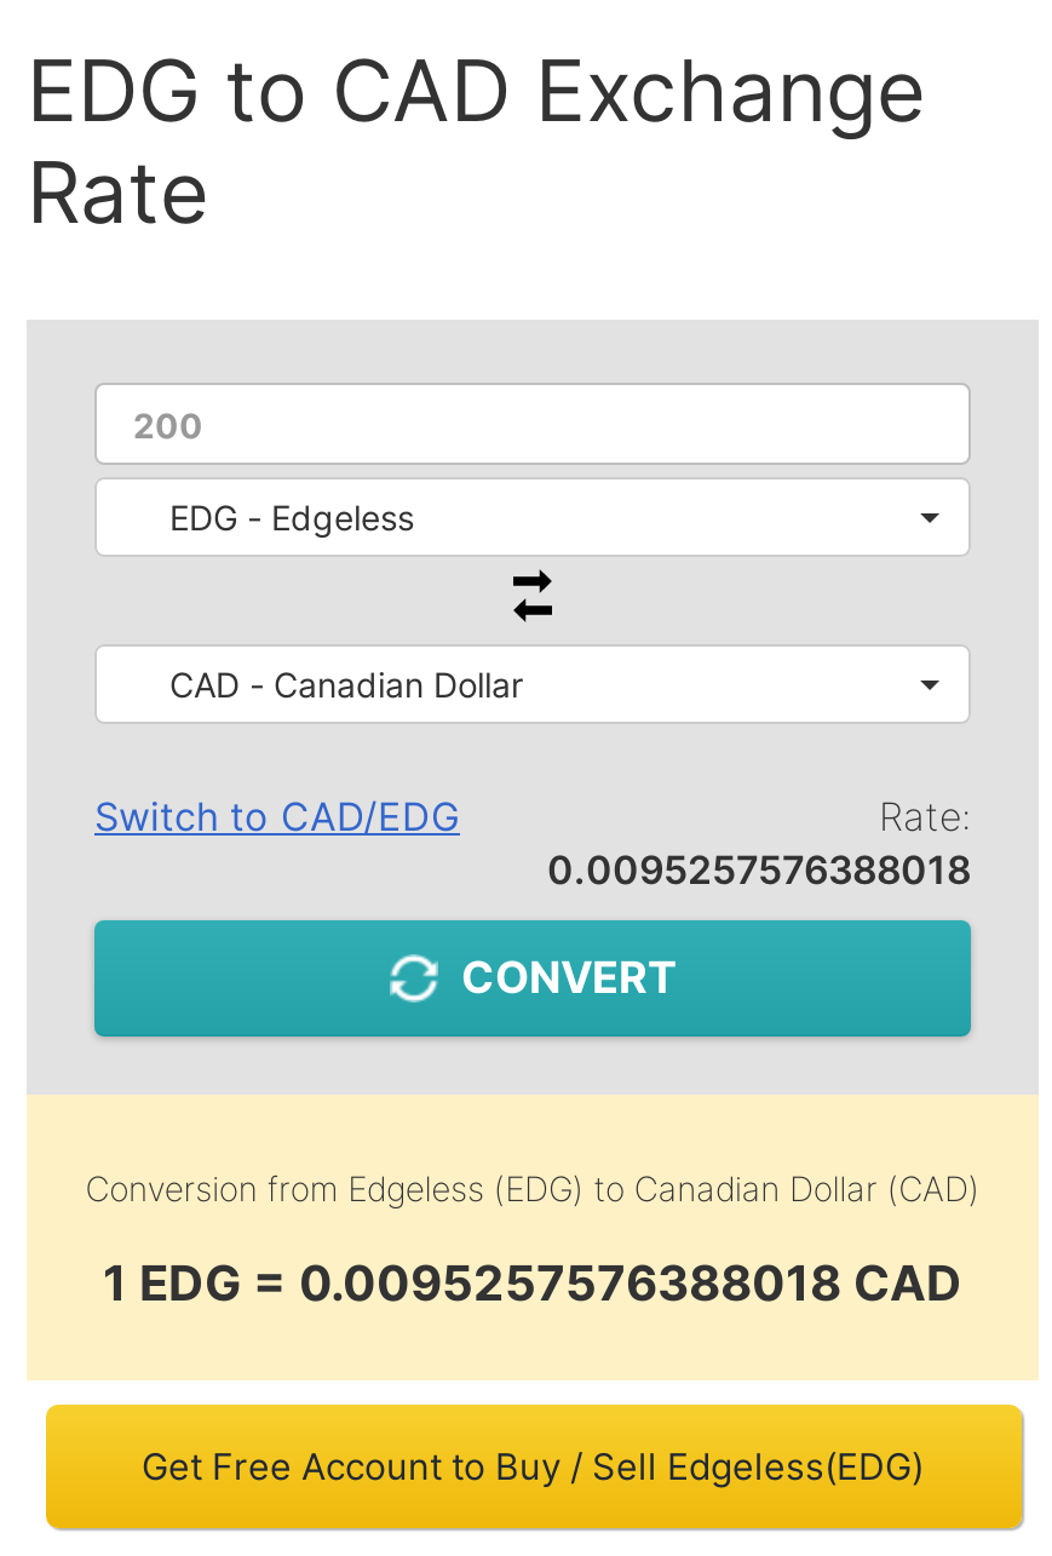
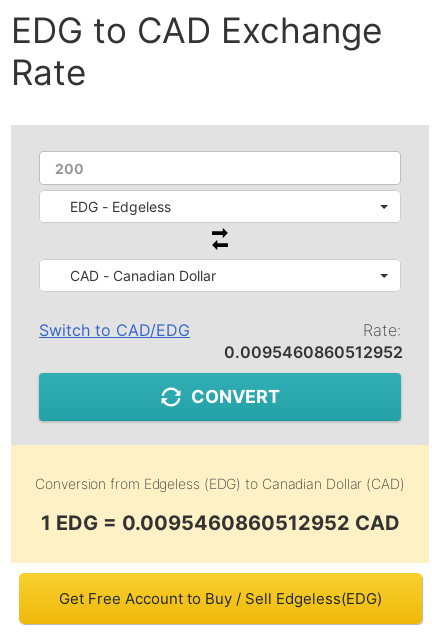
[547,845,971,894] 0.0095257576388018 -> [224,342,403,362] 0.0095460860512952
[103,1254,962,1313] 1 EDG = 0.0095257576388018 CAD -> [40,511,399,535] 1 EDG = 0.0095460860512952 CAD

